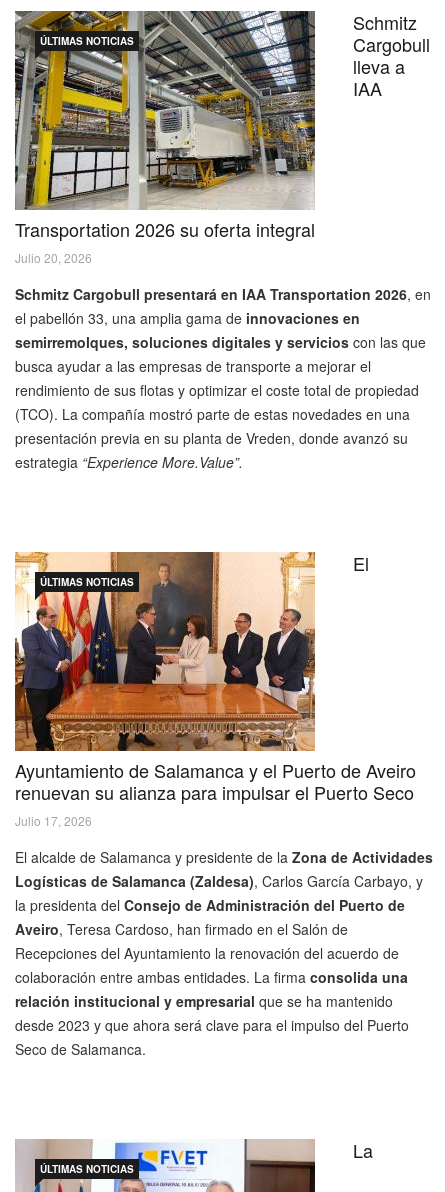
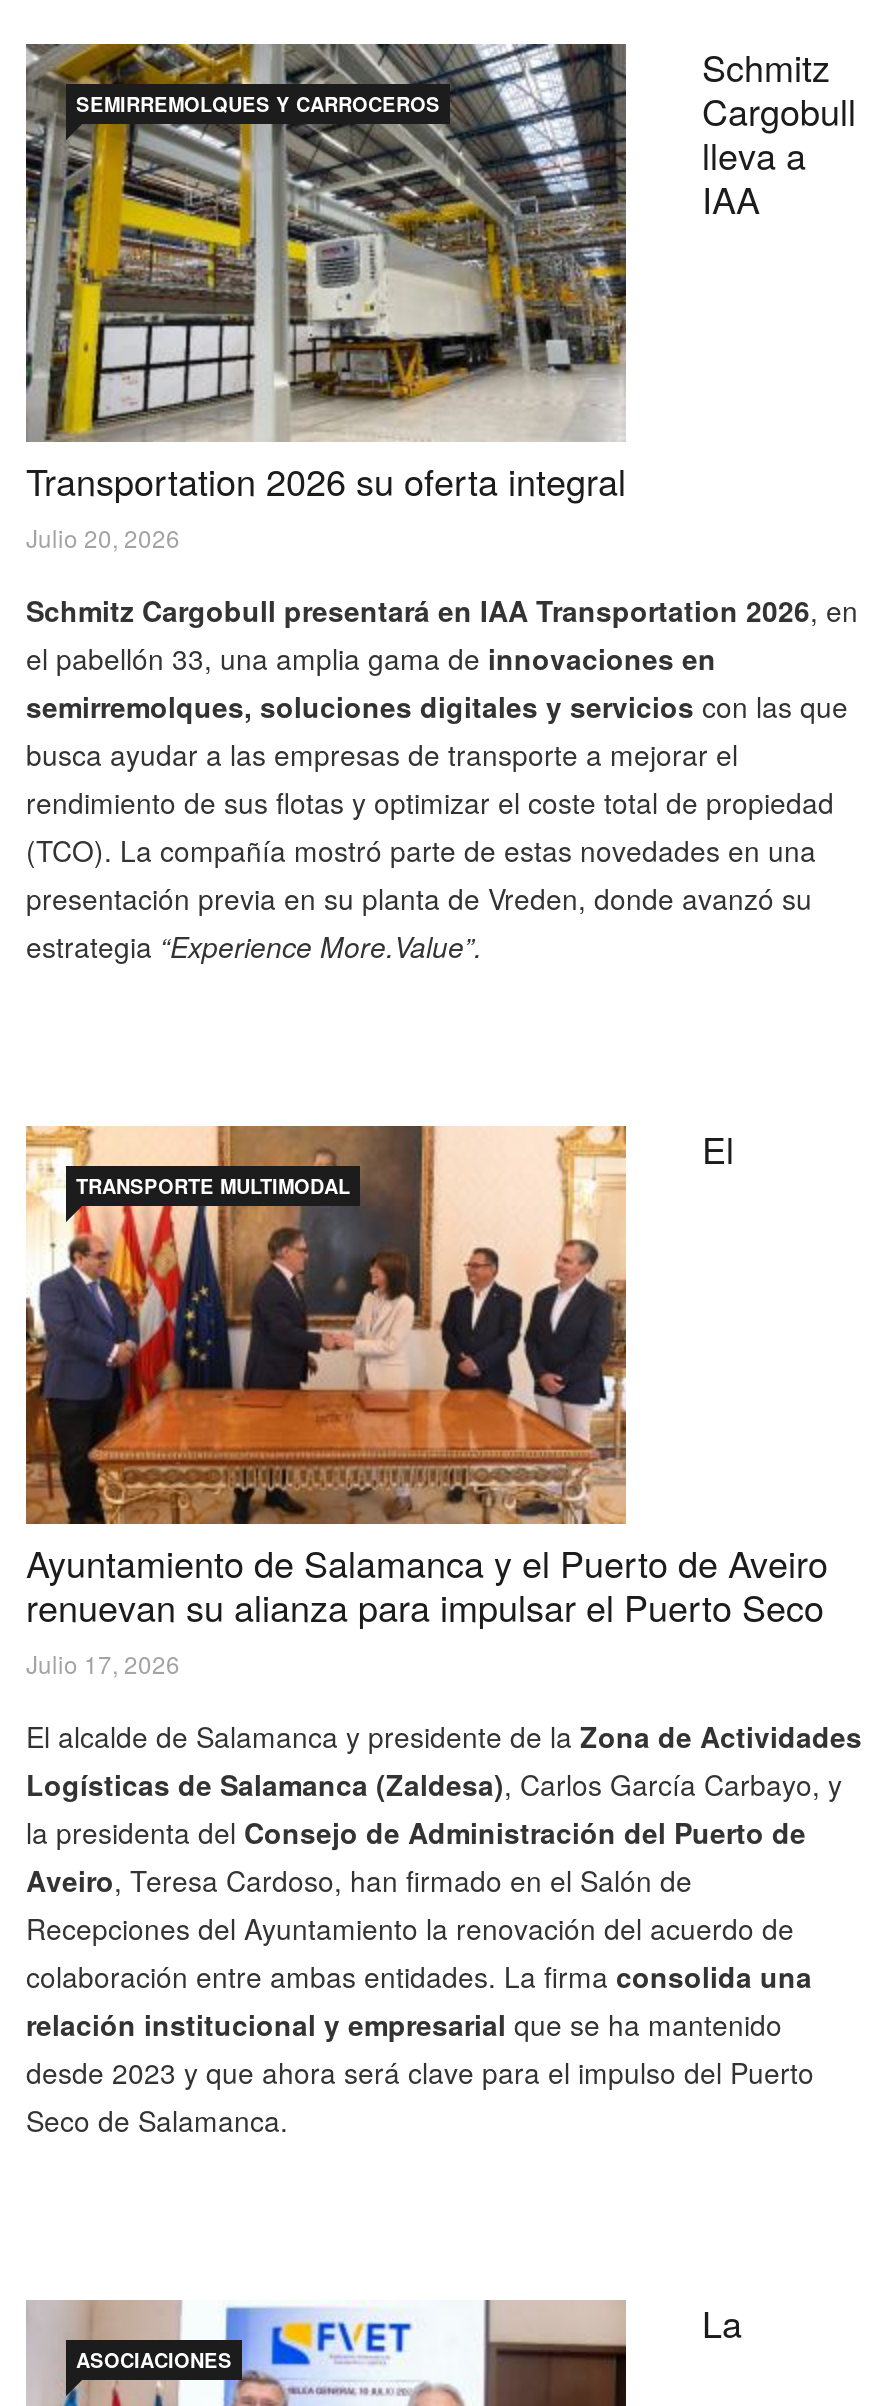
[40,34,134,48] ÚLTIMAS NOTICIAS -> [76,90,440,118] SEMIRREMOLQUES Y CARROCEROS
[40,575,134,589] ÚLTIMAS NOTICIAS -> [76,1172,350,1200] TRANSPORTE MULTIMODAL
[40,1162,134,1176] ÚLTIMAS NOTICIAS -> [76,2346,232,2374] ASOCIACIONES

